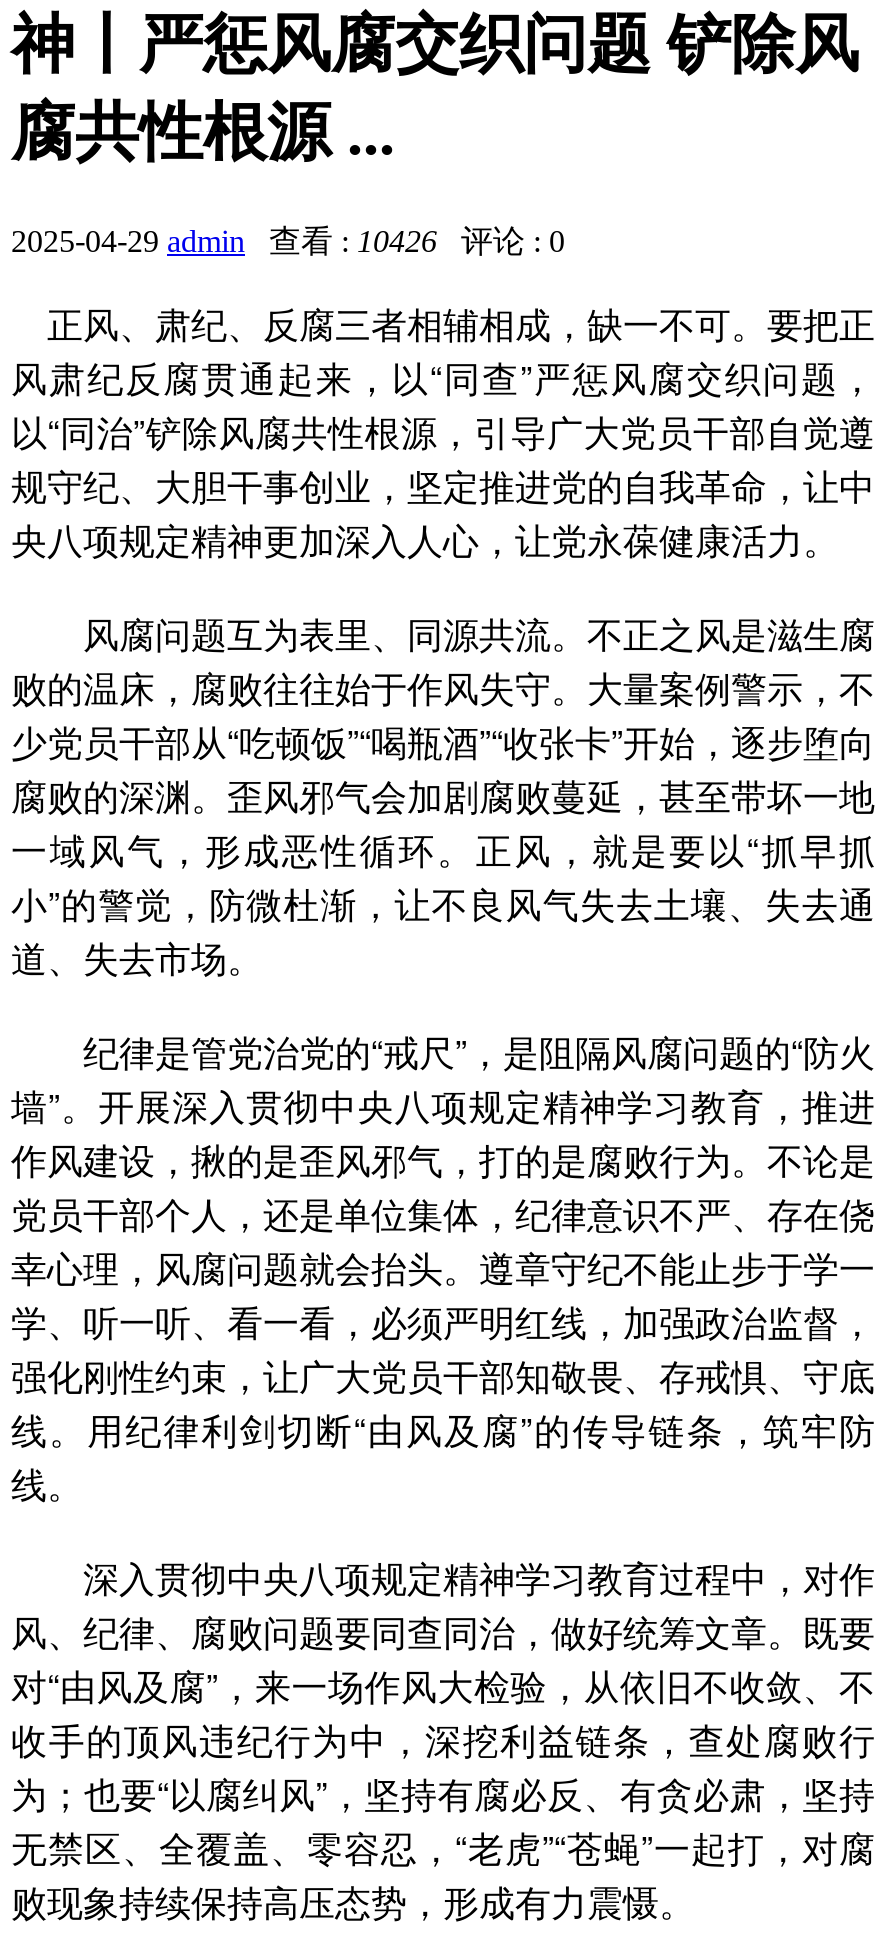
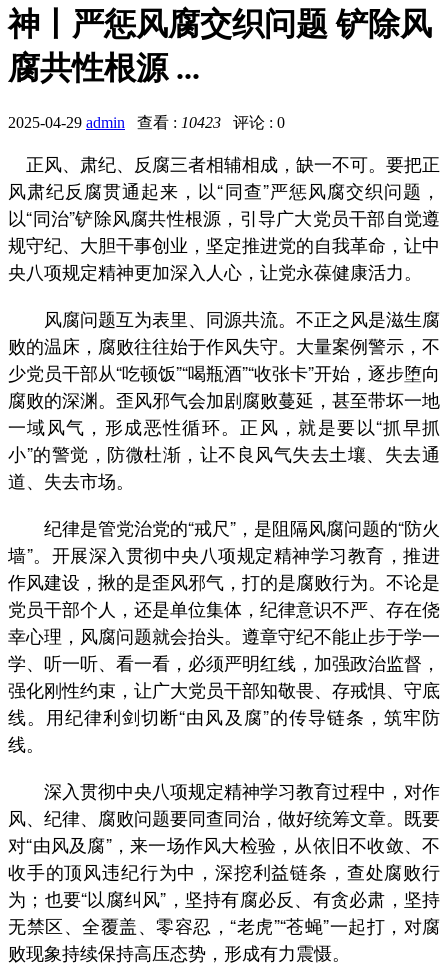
[11,224,581,258] 2025-04-29 admin查看 : 10426评论 : 0 -> [8,114,293,131] 2025-04-29 admin查看 : 10423评论 : 0

